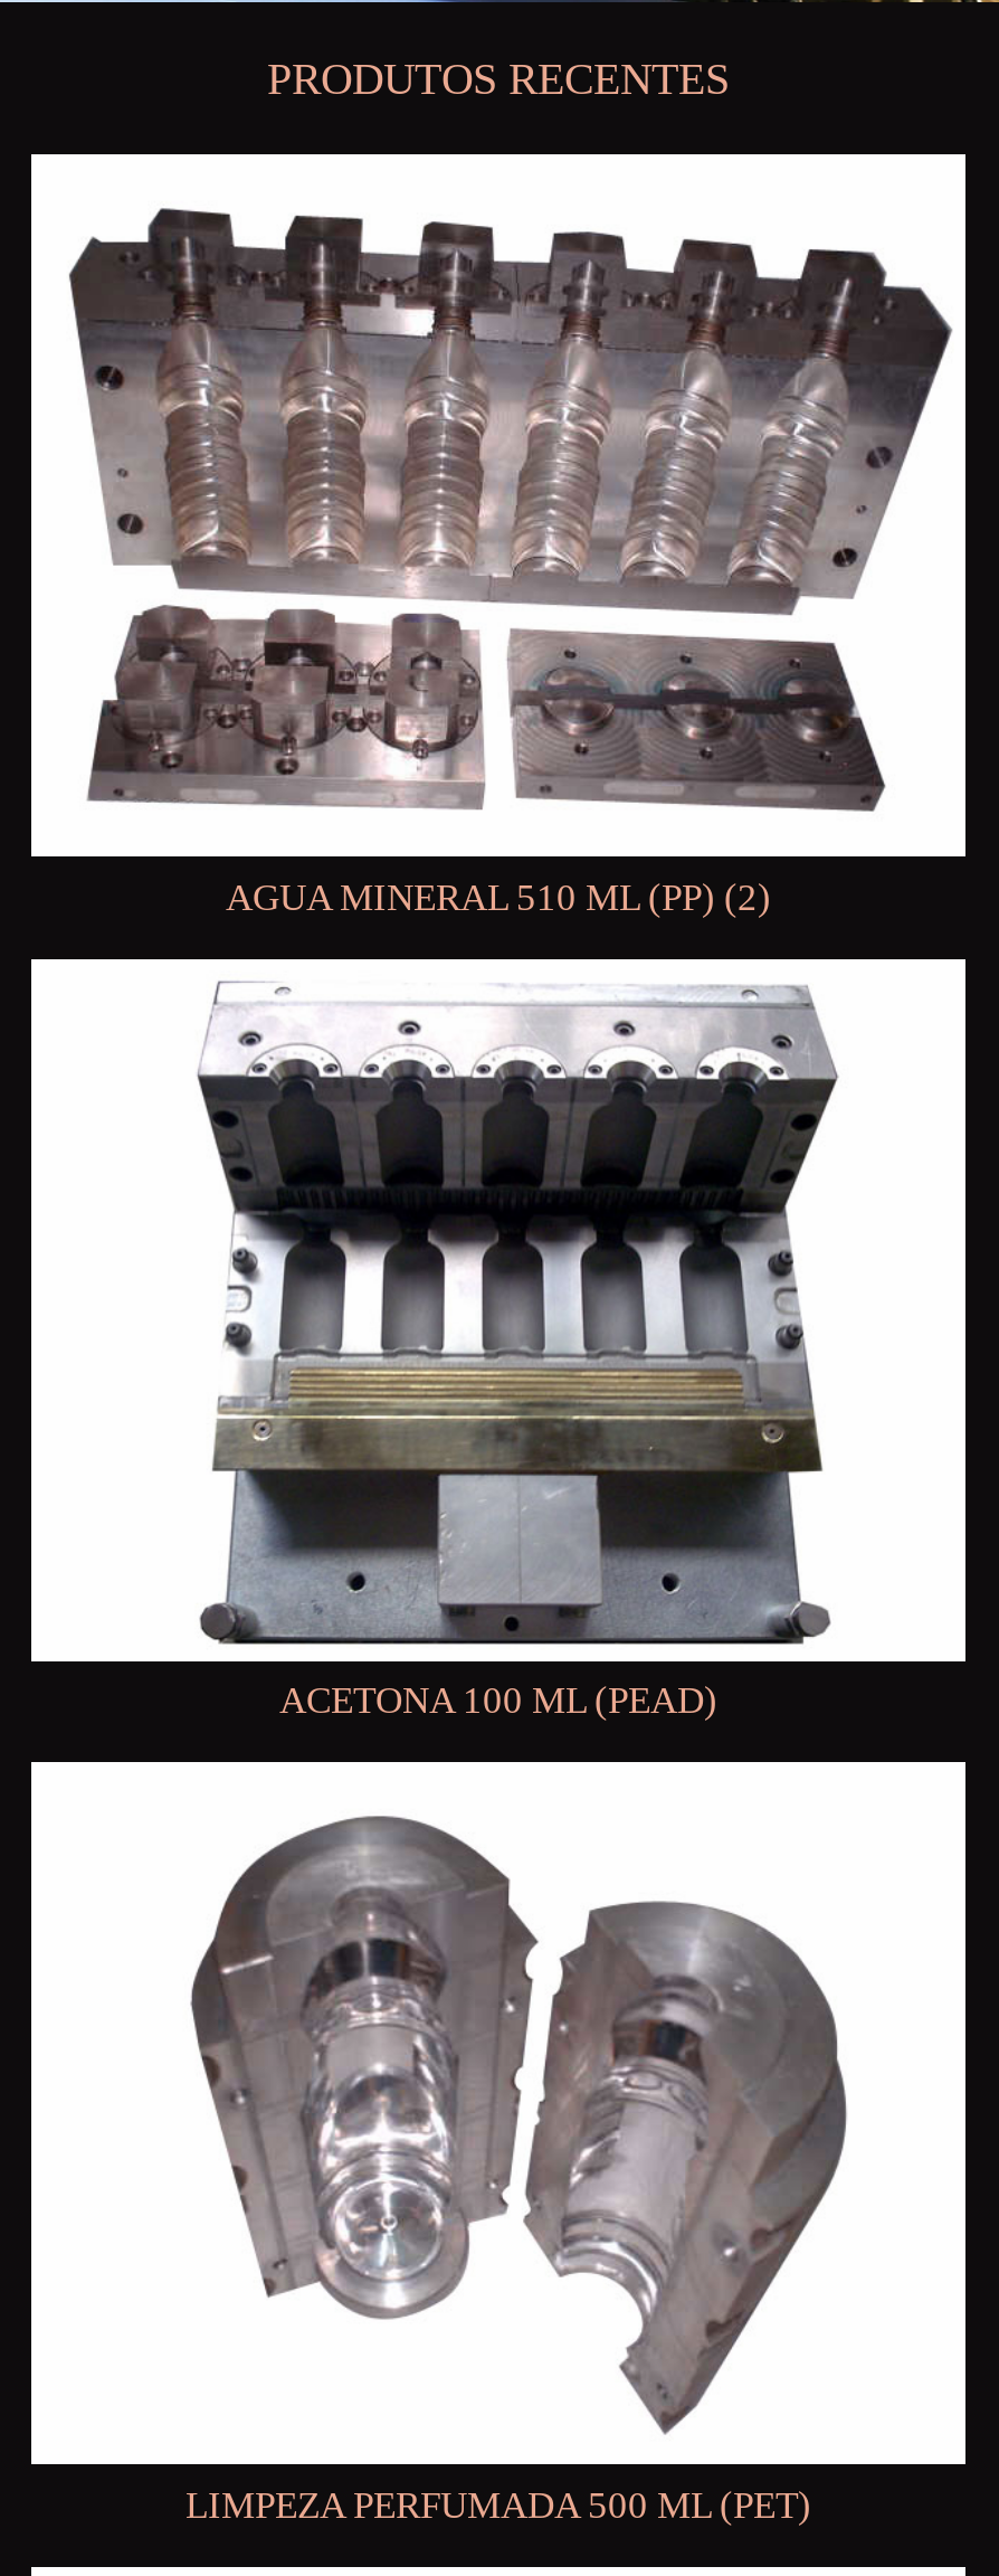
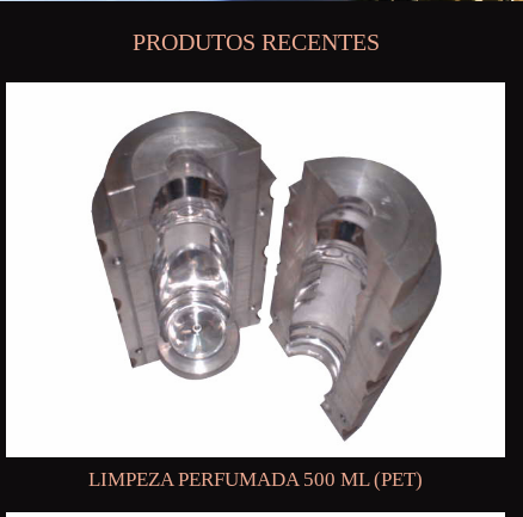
[67,206,954,918] [image] | AGUA MINERAL 510 ML (PP) (2) -> none
[31,979,965,1722] [image] | ACETONA 100 ML (PEAD) -> none

